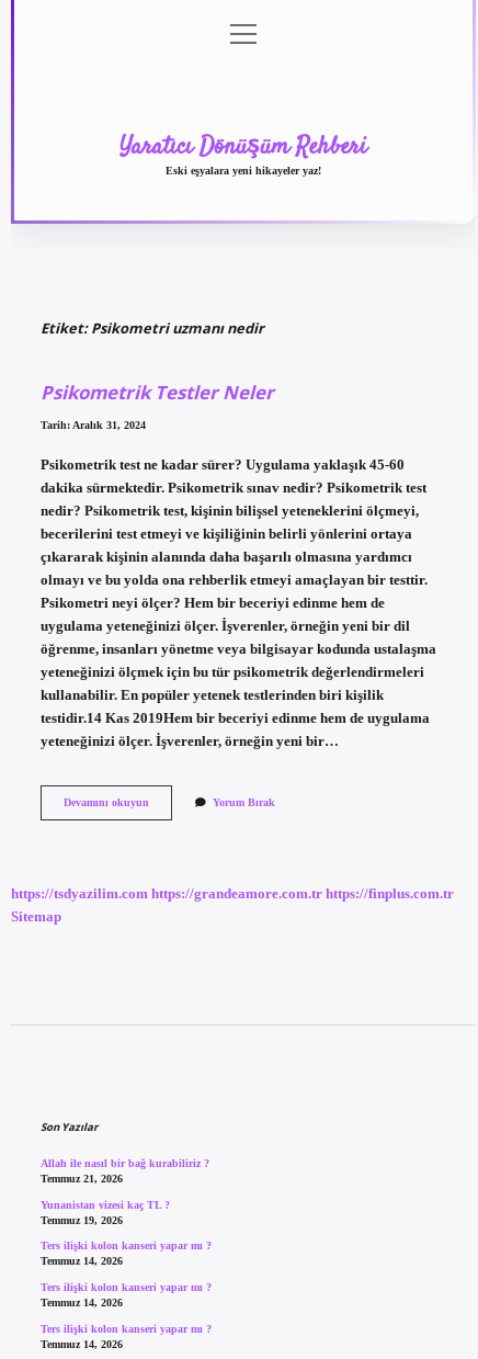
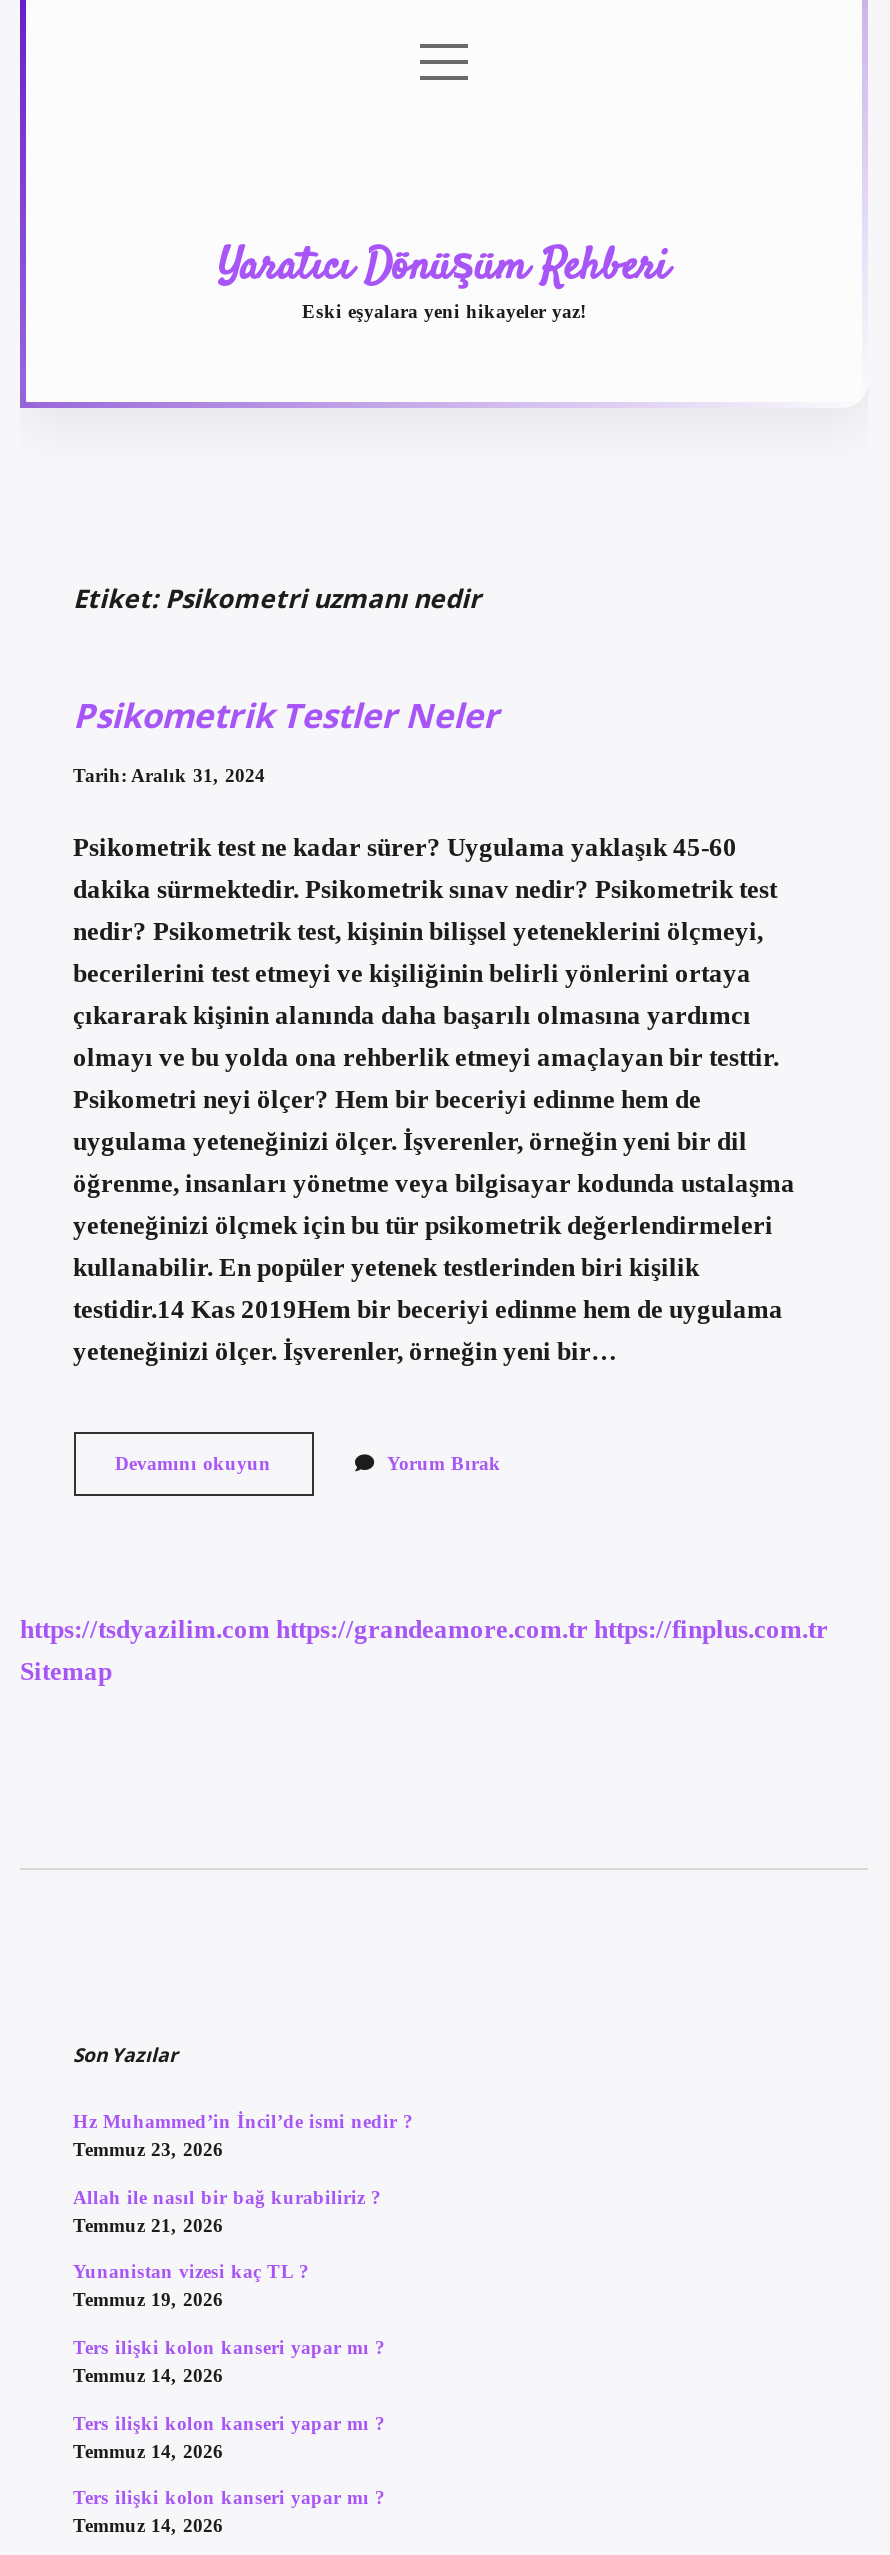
none -> [73,2111,413,2161] Hz Muhammed’in İncil’de ismi nedir ? | Temmuz 23, 2026

